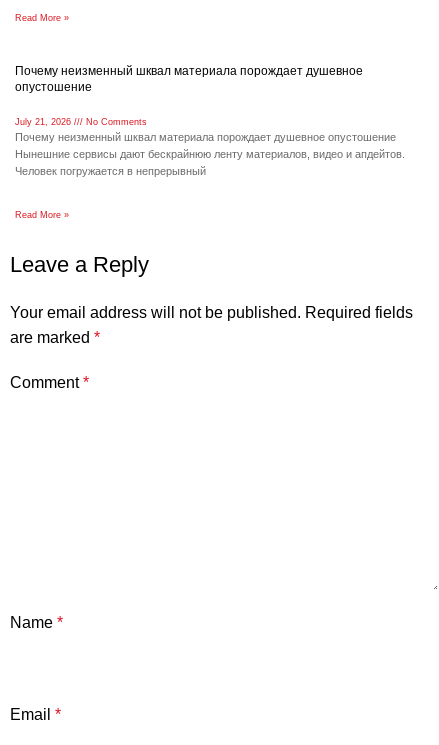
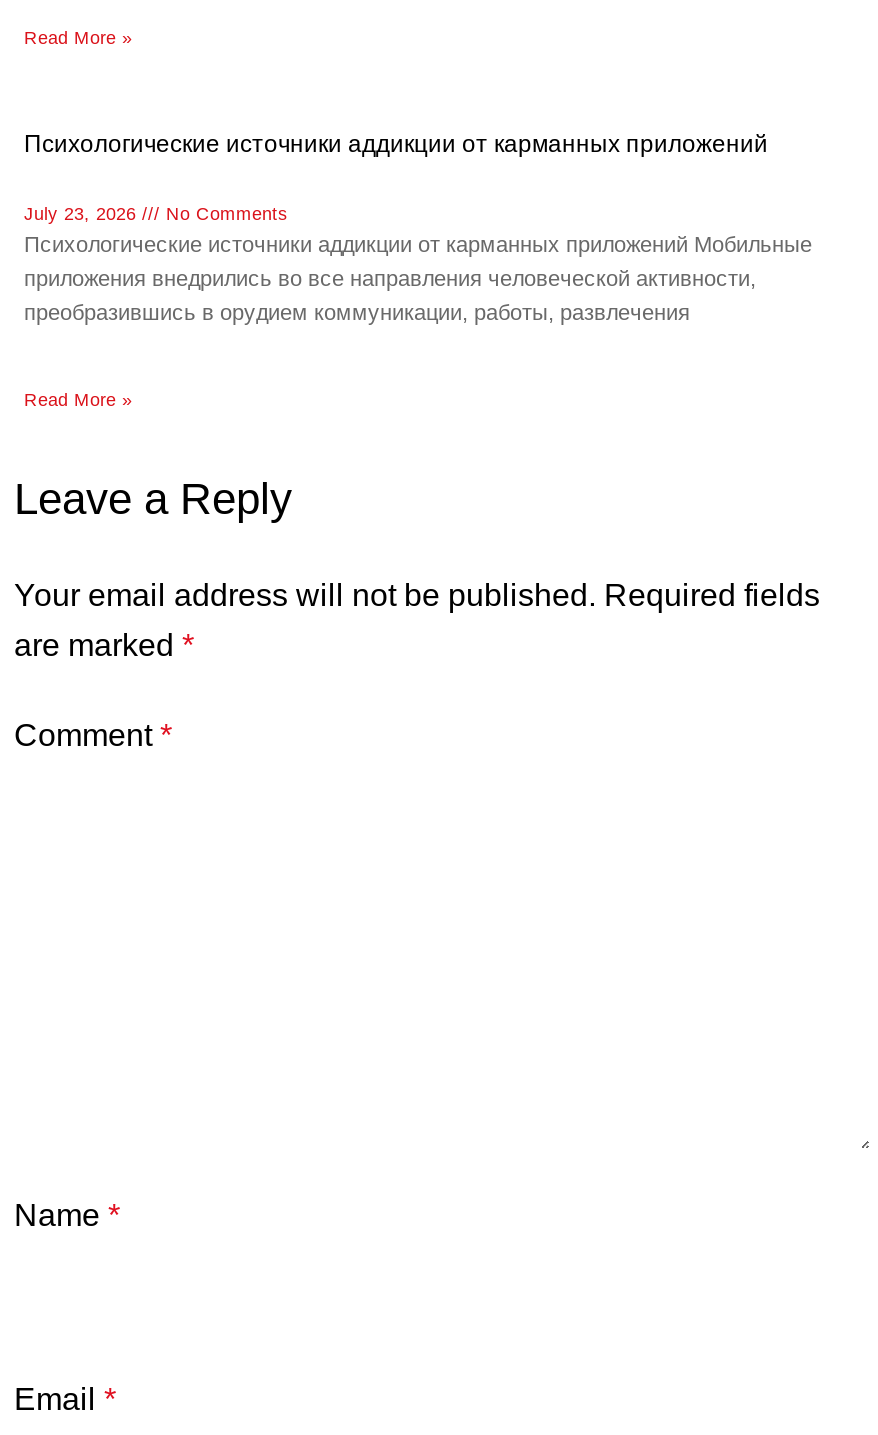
[15,63,363,93] Почему неизменный шквал материала порождает душевное | опустошение -> [24,129,768,157] Психологические источники аддикции от карманных приложений
[15,116,147,126] July 21, 2026 No Comments -> [24,203,288,223] July 23, 2026 No Comments
[15,130,405,176] Почему неизменный шквал материала порождает душевное опустошение | Нынешние сервисы дают бескрайнюю ленту материалов, видео и апдейтов. | Человек погружается в непрерывный -> [24,231,812,323] Психологические источники аддикции от карманных приложений Мобильные | приложения внедрились во все направления человеческой активности, | преобразившись в орудием коммуникации, работы, развлечения

